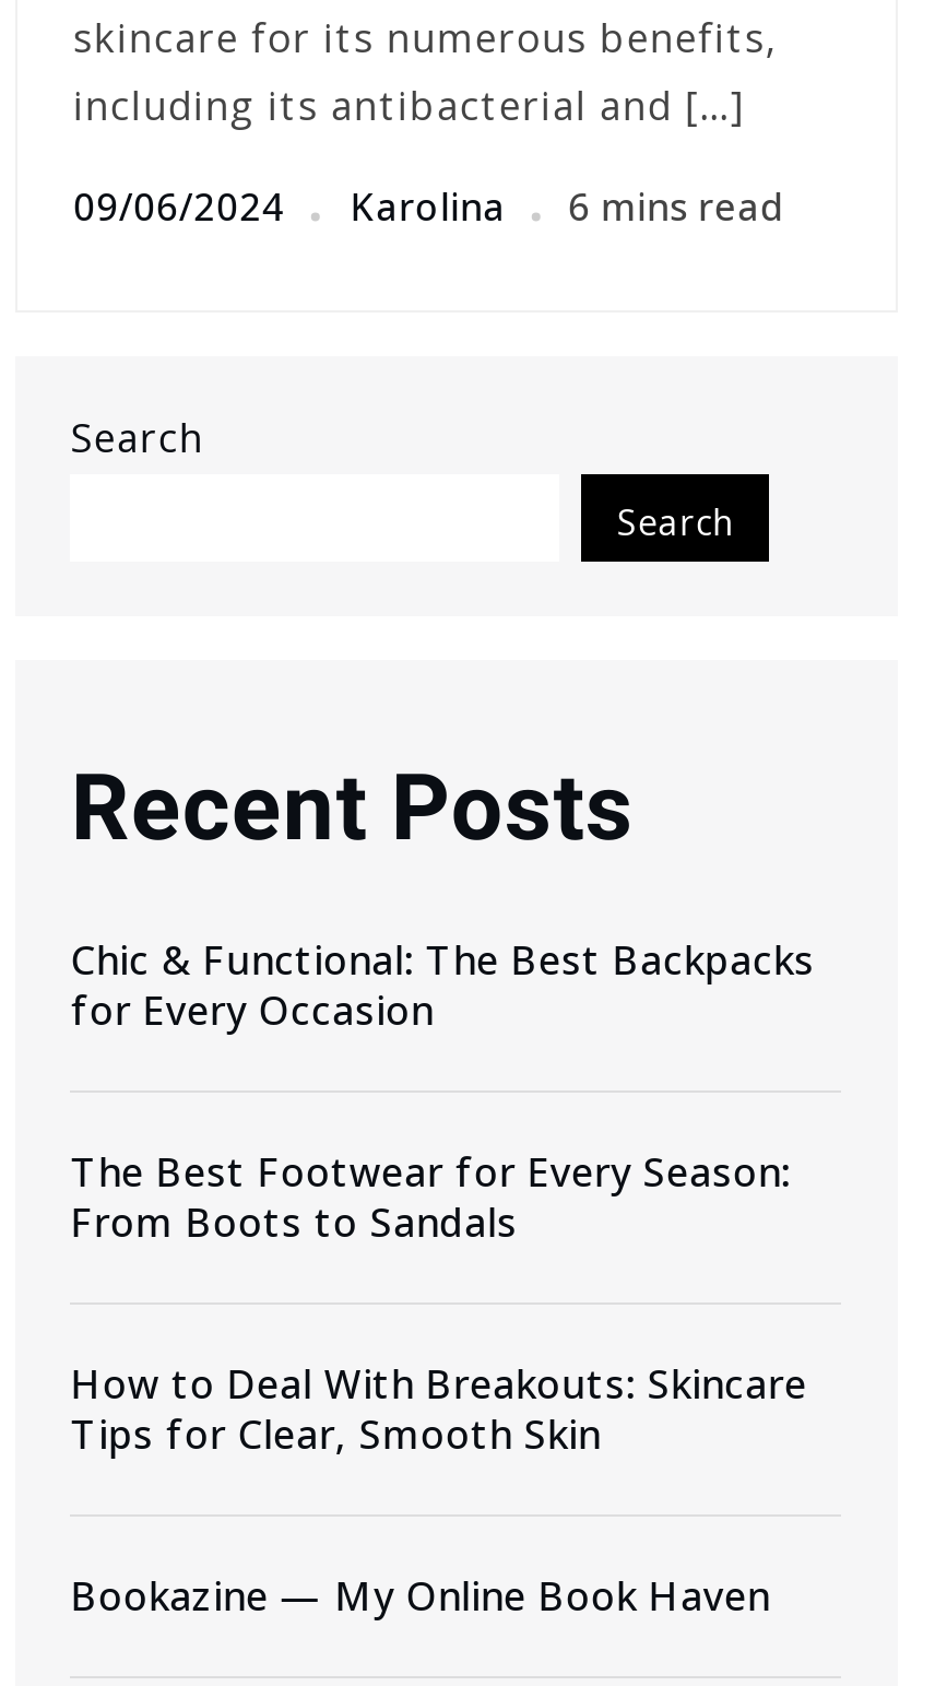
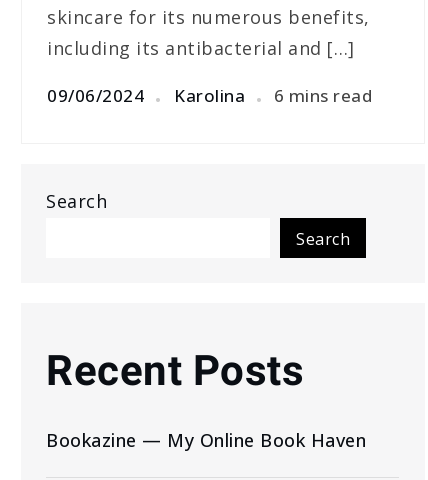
[71,933,815,1460] Chic & Functional: The Best Backpacks | for Every Occasion | The Best Footwear for Every Season: | From Boots to Sandals | How to Deal With Breakouts: Skincare | Tips for Clear, Smooth Skin -> none

